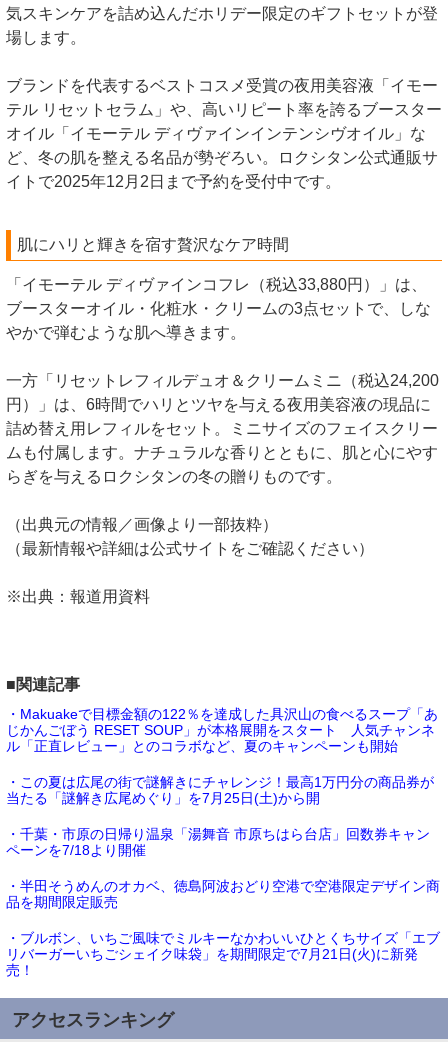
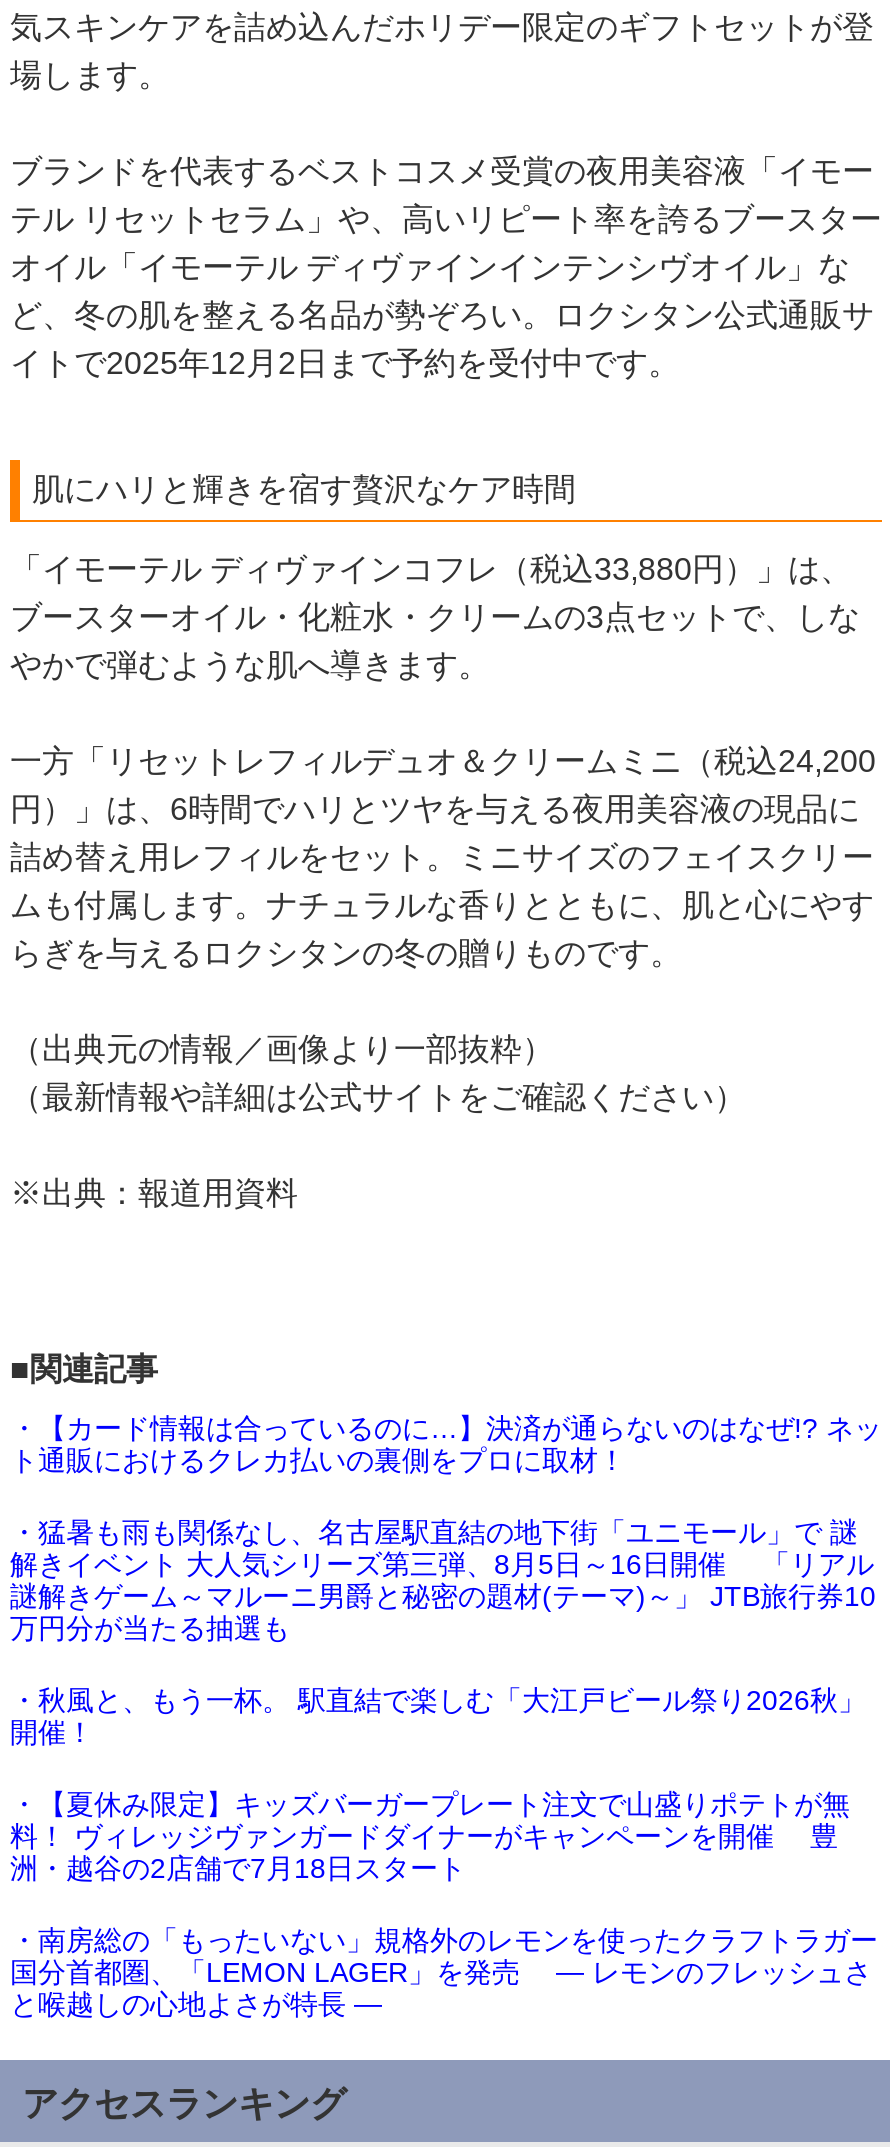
[6,706,438,754] ・Makuakeで目標金額の122％を達成した具沢山の食べるスープ「あ | じかんごぼう RESET SOUP」が本格展開をスタート 人気チャンネ | ル「正直レビュー」とのコラボなど、夏のキャンペーンも開始 -> [10,1412,882,1476] ・【カード情報は合っているのに…】決済が通らないのはなぜ!? ネッ | ト通販におけるクレカ払いの裏側をプロに取材！
[6,774,434,806] ・この夏は広尾の街で謎解きにチャレンジ！最高1万円分の商品券が | 当たる「謎解き広尾めぐり」を7月25日(土)から開 -> [10,1516,876,1644] ・猛暑も雨も関係なし、名古屋駅直結の地下街「ユニモール」で 謎 | 解きイベント 大人気シリーズ第三弾、8月5日～16日開催 「リアル | 謎解きゲーム～マルーニ男爵と秘密の題材(テーマ)～」 JTB旅行券10 | 万円分が当たる抽選も
[6,826,430,858] ・千葉・市原の日帰り温泉「湯舞音 市原ちはら台店」回数券キャン | ペーンを7/18より開催 -> [10,1684,866,1748] ・秋風と、もう一杯。 駅直結で楽しむ「大江戸ビール祭り2026秋」 | 開催！
[6,878,440,910] ・半田そうめんのオカベ、徳島阿波おどり空港で空港限定デザイン商 | 品を期間限定販売 -> [10,1788,850,1884] ・【夏休み限定】キッズバーガープレート注文で山盛りポテトが無 | 料！ ヴィレッジヴァンガードダイナーがキャンペーンを開催 豊 | 洲・越谷の2店舗で7月18日スタート
[6,930,440,978] ・ブルボン、いちご風味でミルキーなかわいいひとくちサイズ「エブ | リバーガーいちごシェイク味袋」を期間限定で7月21日(火)に新発 | 売！ -> [10,1924,878,2020] ・南房総の「もったいない」規格外のレモンを使ったクラフトラガー | 国分首都圏、「LEMON LAGER」を発売 ― レモンのフレッシュさ | と喉越しの心地よさが特長 ―

